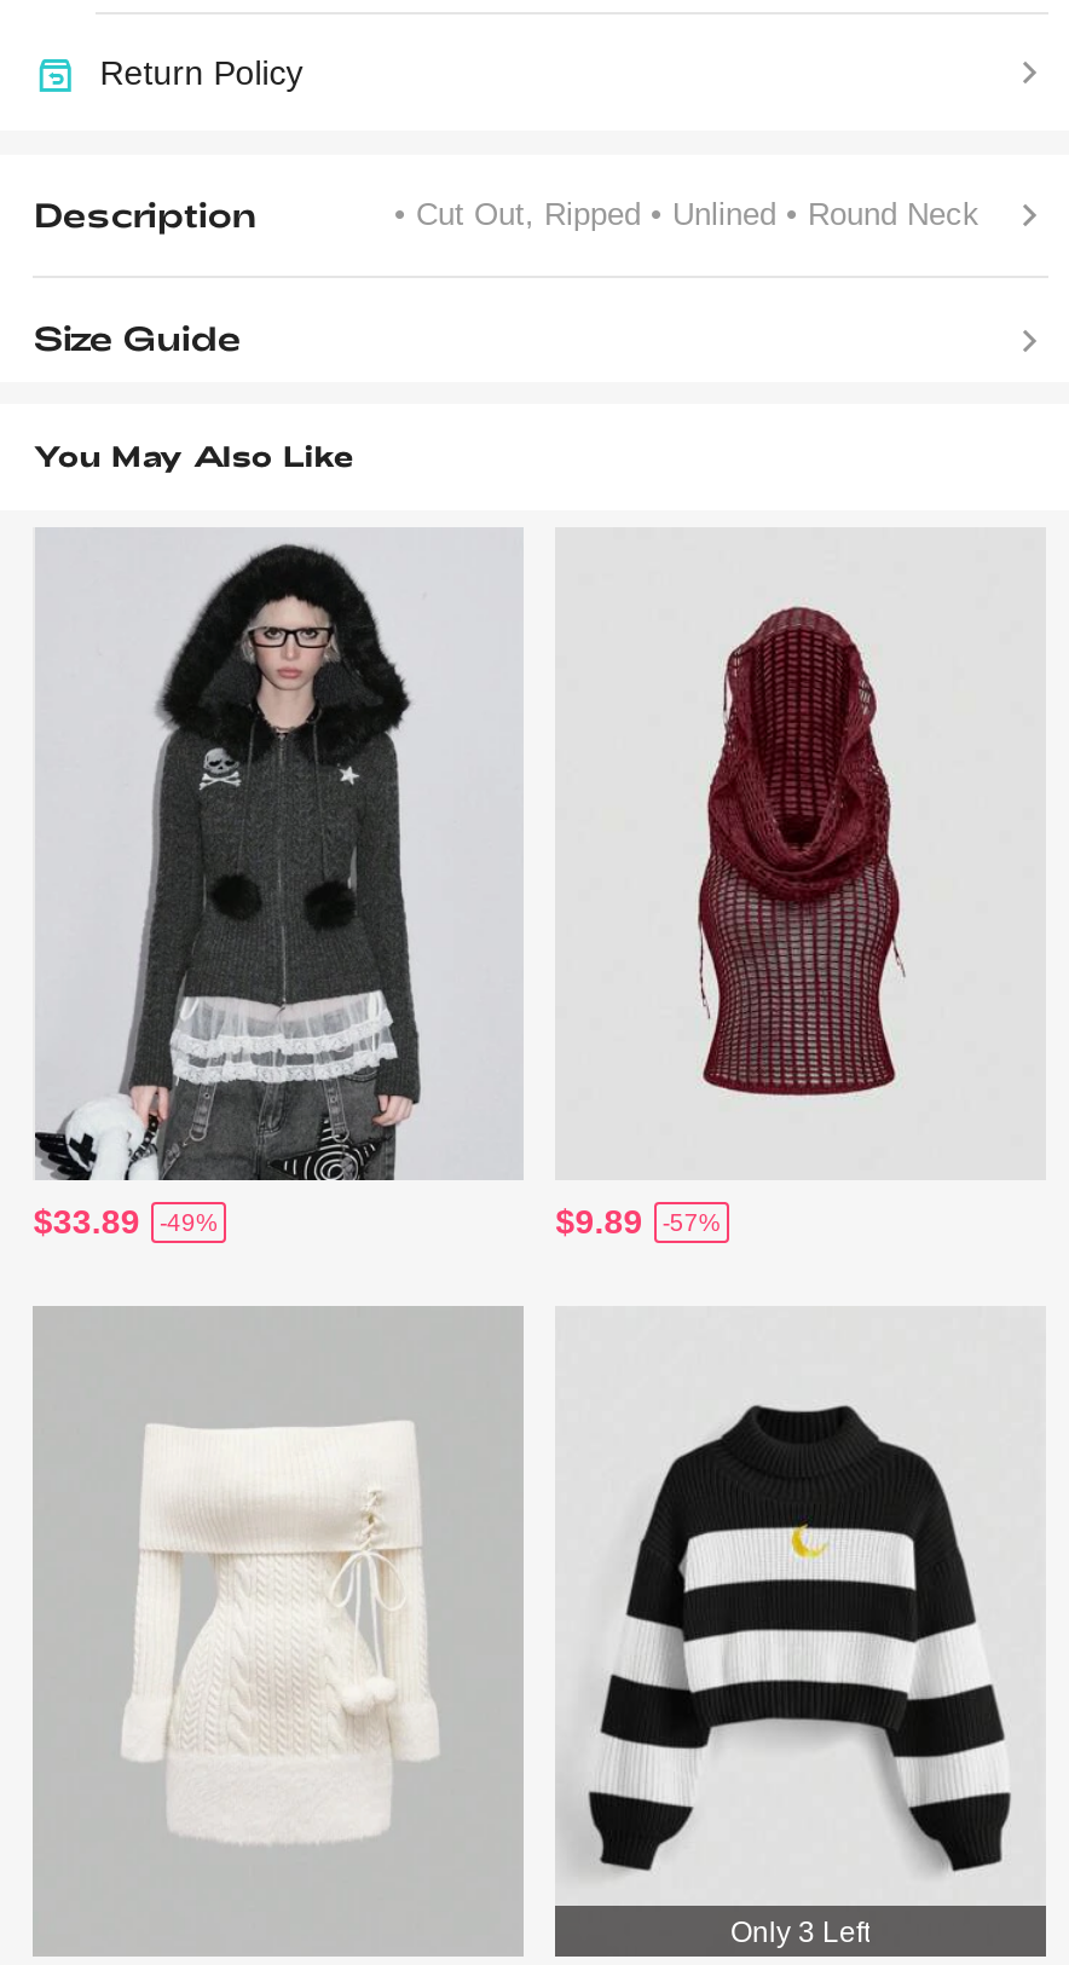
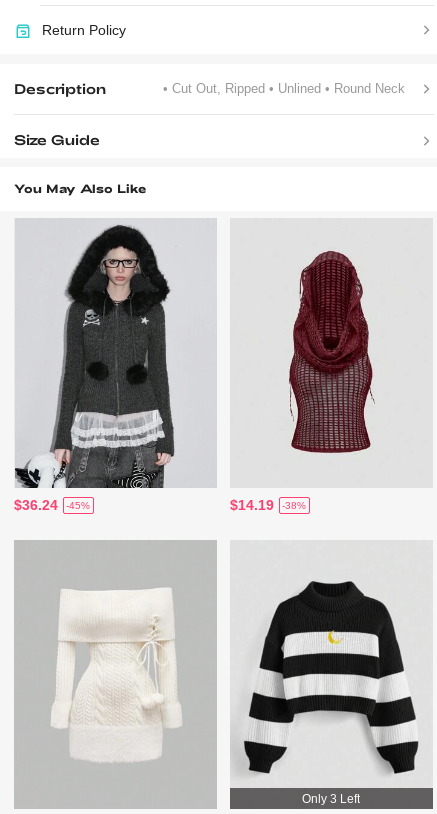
[33,1202,140,1240] $33.89 -> [14,497,58,513] $36.24
[160,1209,218,1236] -49% -> [66,500,90,511] -45%
[556,1202,643,1240] $9.89 -> [230,497,274,513] $14.19
[662,1209,720,1236] -57% -> [282,500,306,511] -38%

